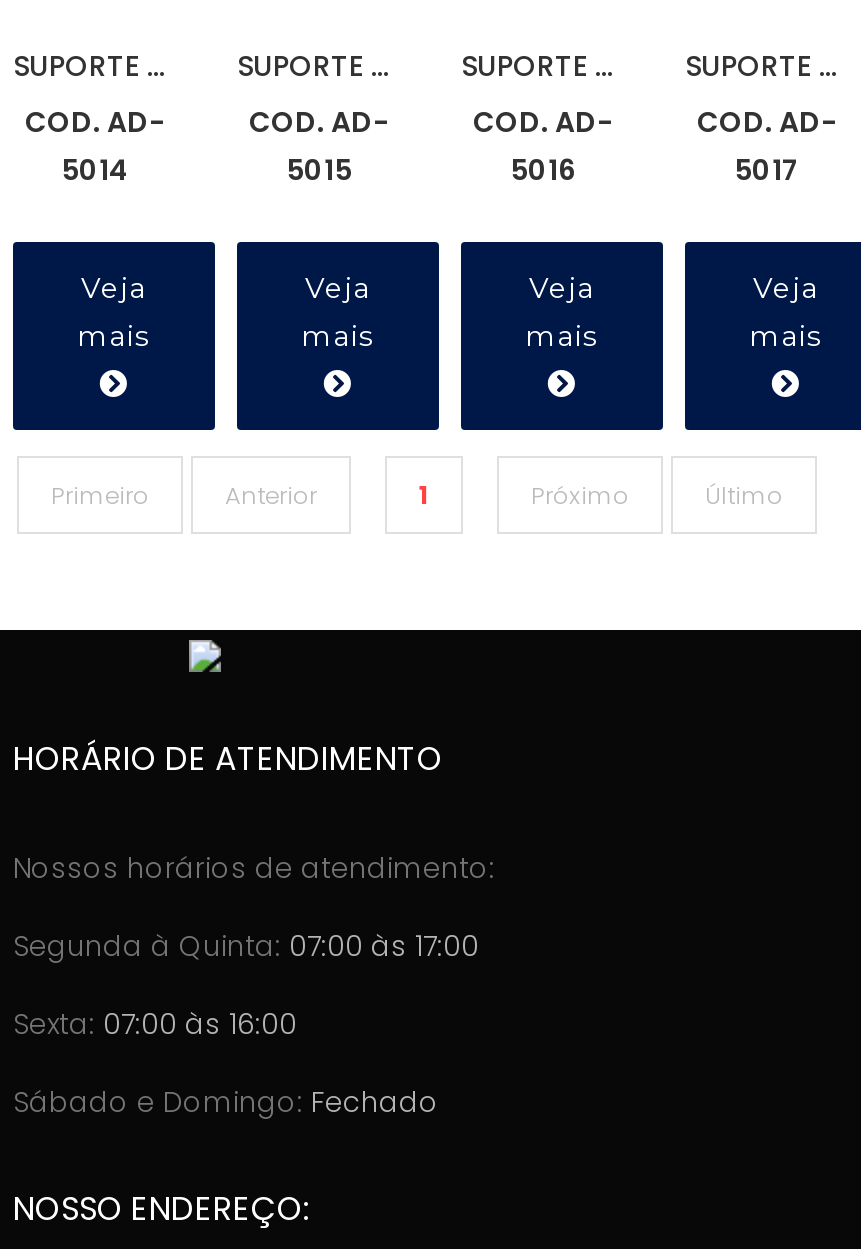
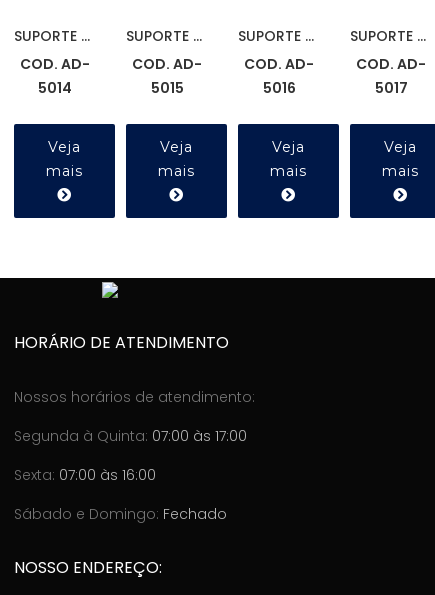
[51,479,783,513] Primeiro | Anterior | 1 | Próximo | Último -> none

